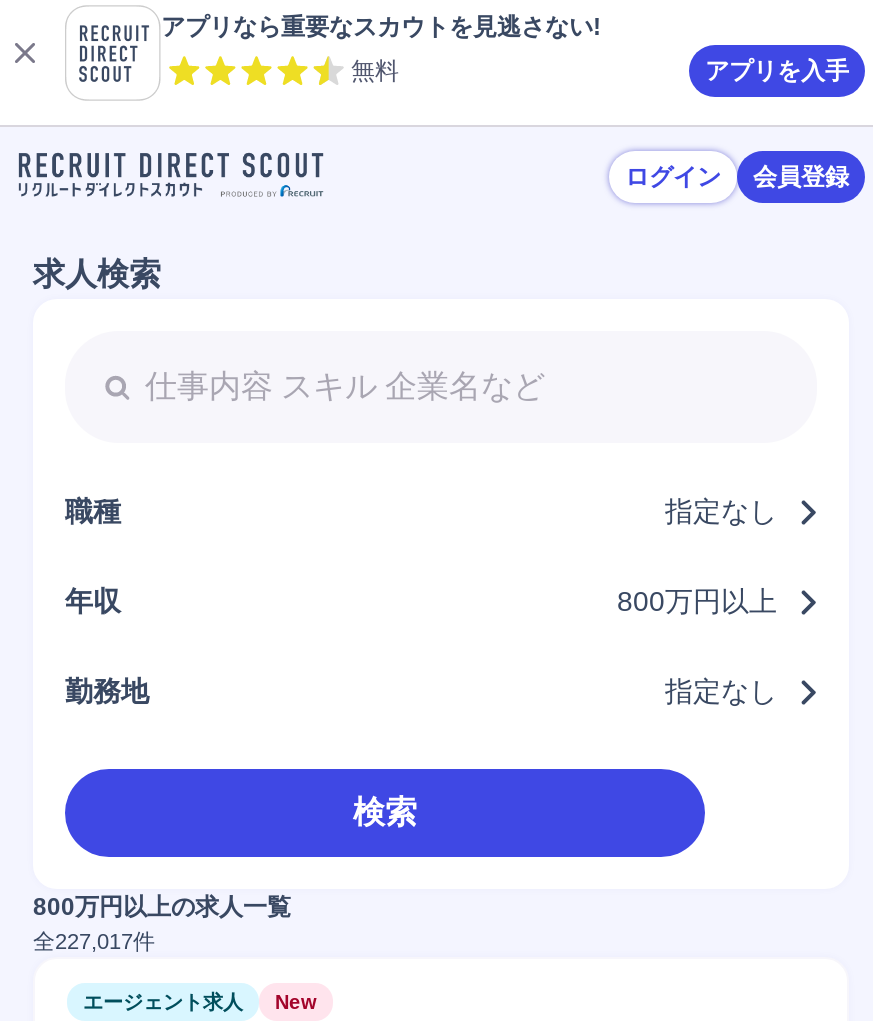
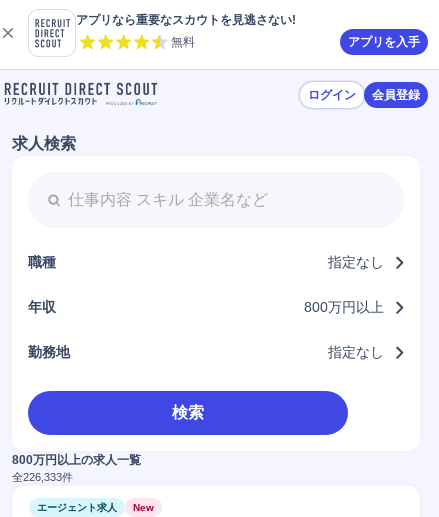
[33,929,155,953] 全227,017件 -> [12,471,73,483] 全226,333件

